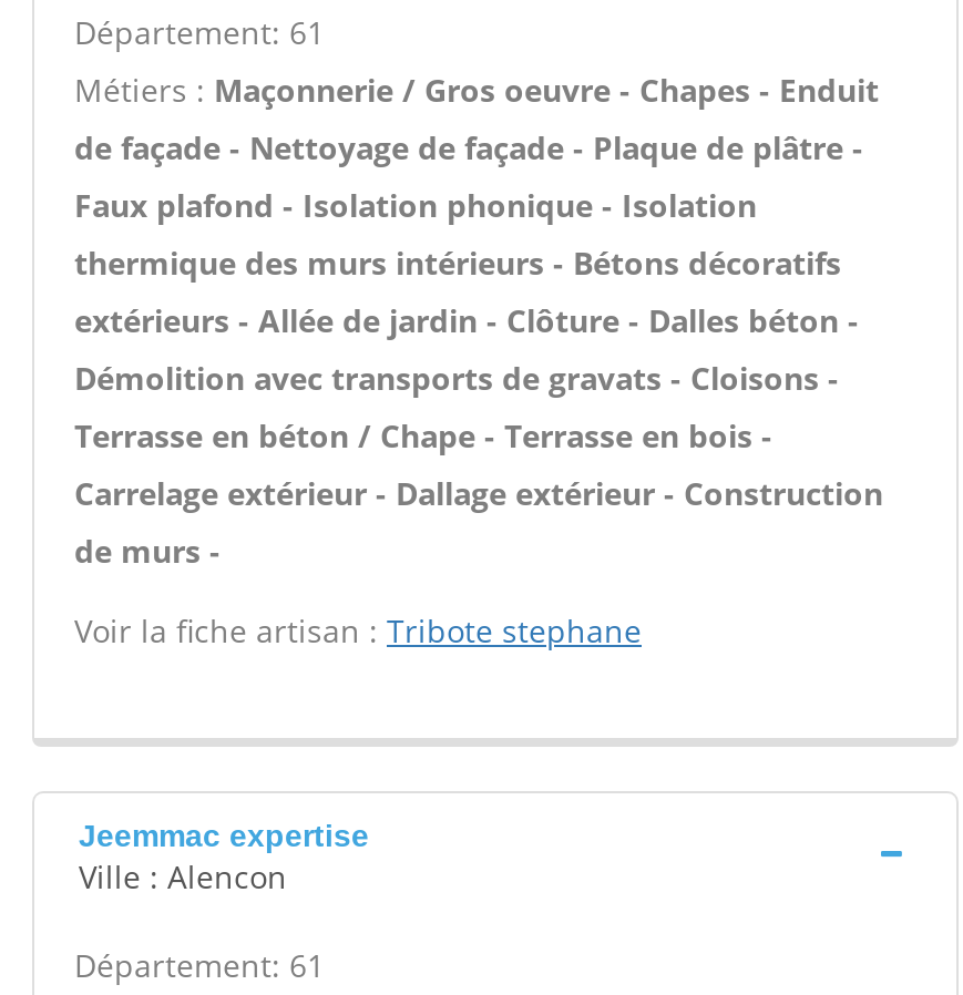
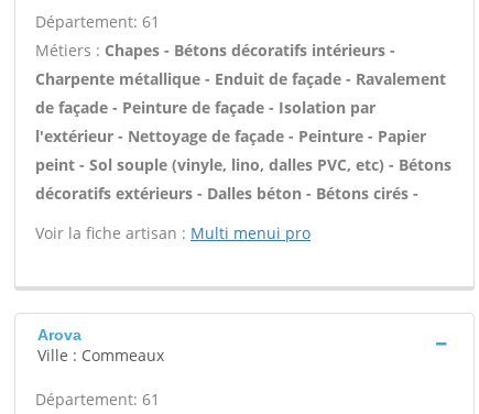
[74,69,883,572] Métiers : Maçonnerie / Gros oeuvre - Chapes - Enduit | de façade - Nettoyage de façade - Plaque de plâtre - | Faux plafond - Isolation phonique - Isolation | thermique des murs intérieurs - Bétons décoratifs | extérieurs - Allée de jardin - Clôture - Dalles béton - | Démolition avec transports de gravats - Cloisons - | Terrasse en béton / Chape - Terrasse en bois - | Carrelage extérieur - Dallage extérieur - Construction | de murs - -> [35,40,451,204] Métiers : Chapes - Bétons décoratifs intérieurs - | Charpente métallique - Enduit de façade - Ravalement | de façade - Peinture de façade - Isolation par | l'extérieur - Nettoyage de façade - Peinture - Papier | peint - Sol souple (vinyle, lino, dalles PVC, etc) - Bétons | décoratifs extérieurs - Dalles béton - Bétons cirés -
[74,609,642,652] Voir la fiche artisan : Tribote stephane -> [35,222,311,243] Voir la fiche artisan : Multi menui pro
[79,818,369,897] Jeemmac expertise | Ville : Alencon -> [37,326,164,366] Arova | Ville : Commeaux

